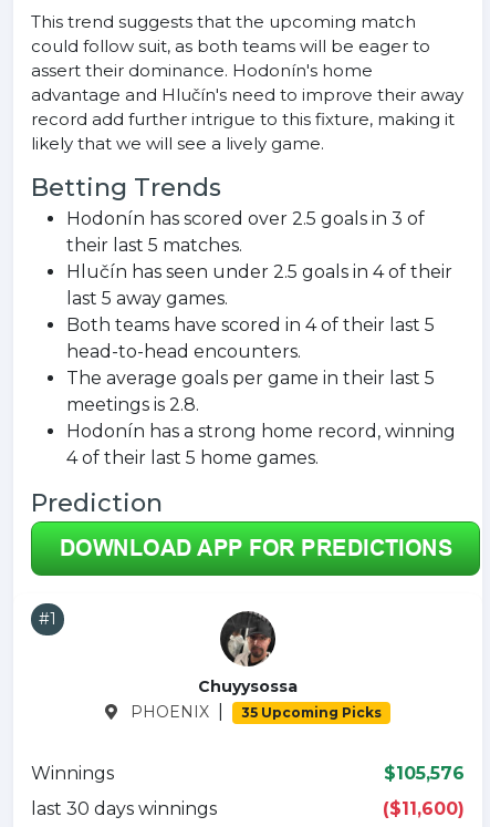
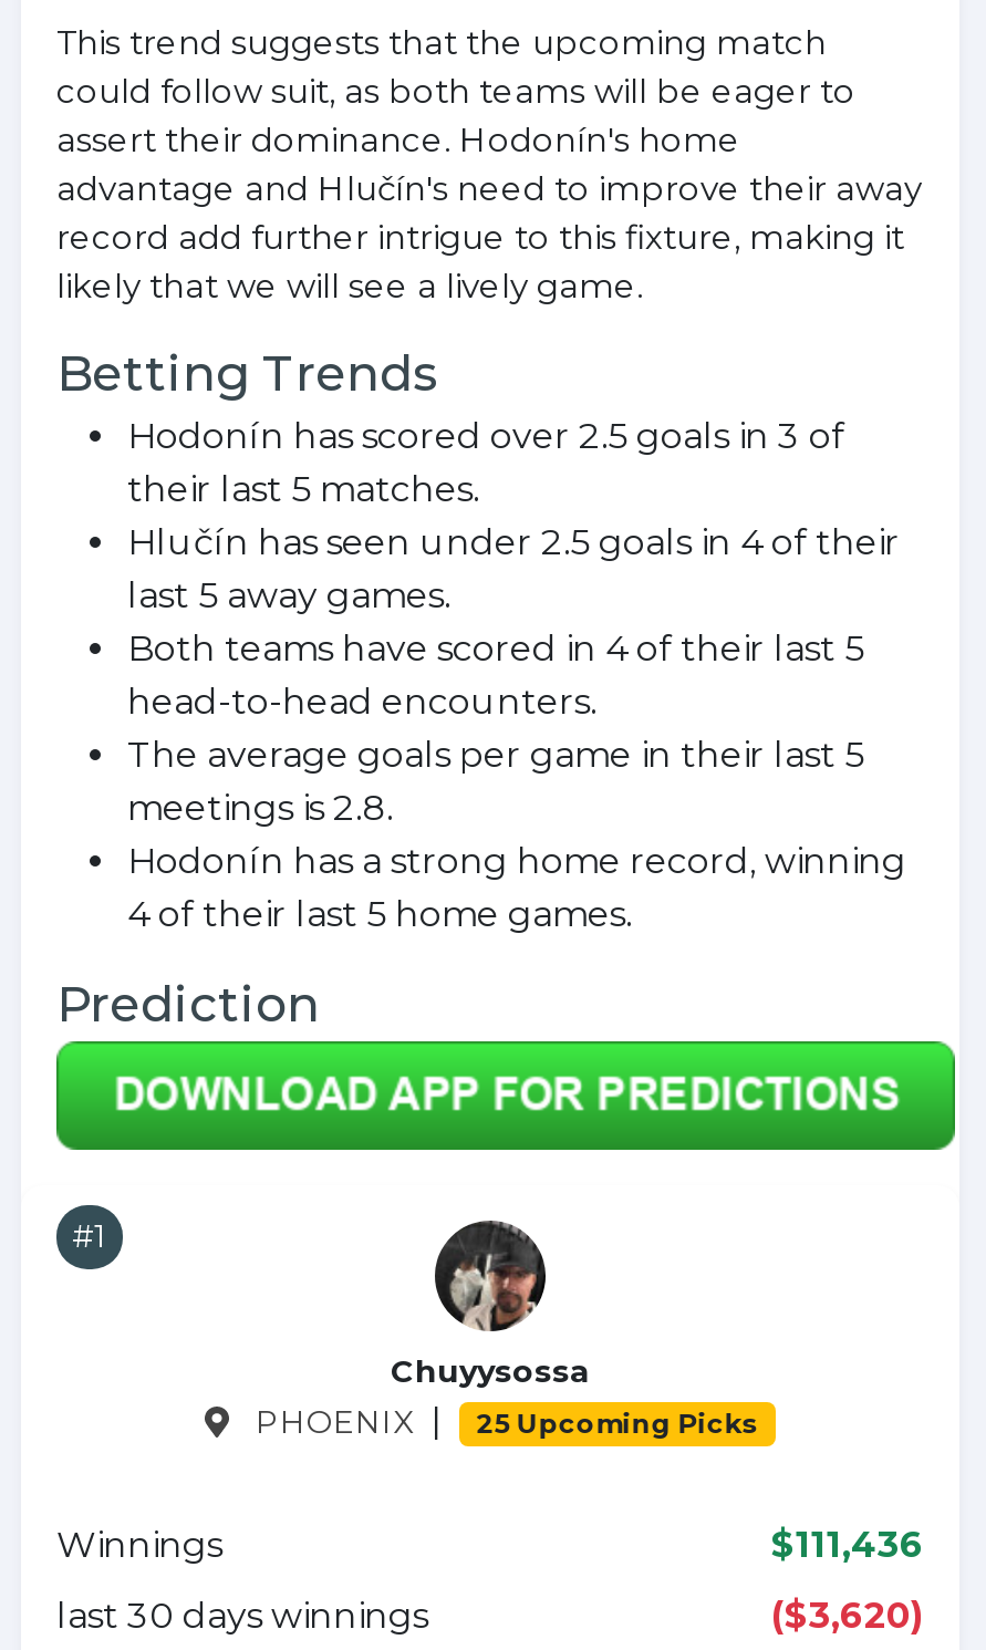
[241,704,381,721] 35 Upcoming Picks -> [477,1407,758,1440] 25 Upcoming Picks
[384,763,465,784] $105,576 -> [771,1524,924,1566] $111,436
[383,798,465,819] ($11,600) -> [771,1595,924,1637] ($3,620)

